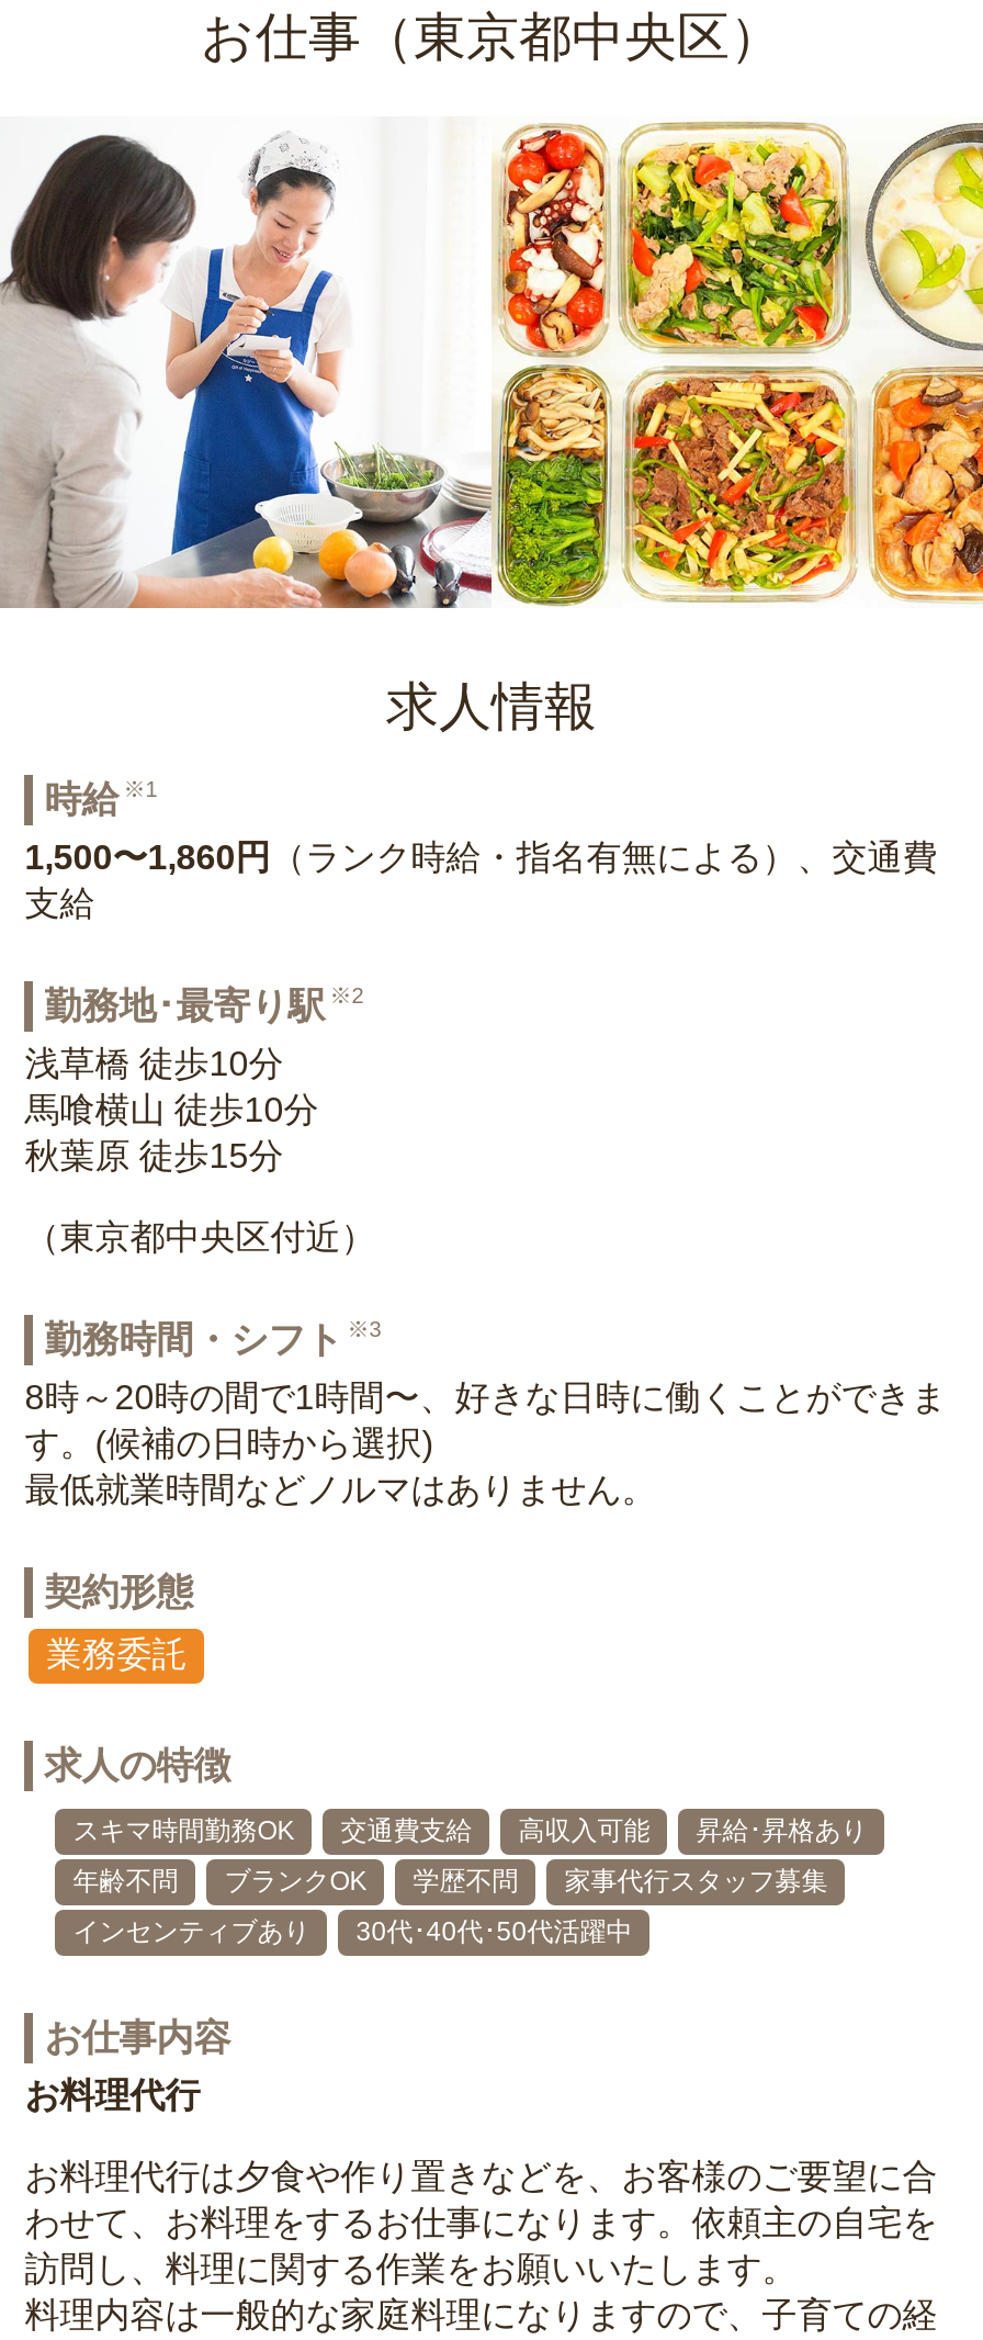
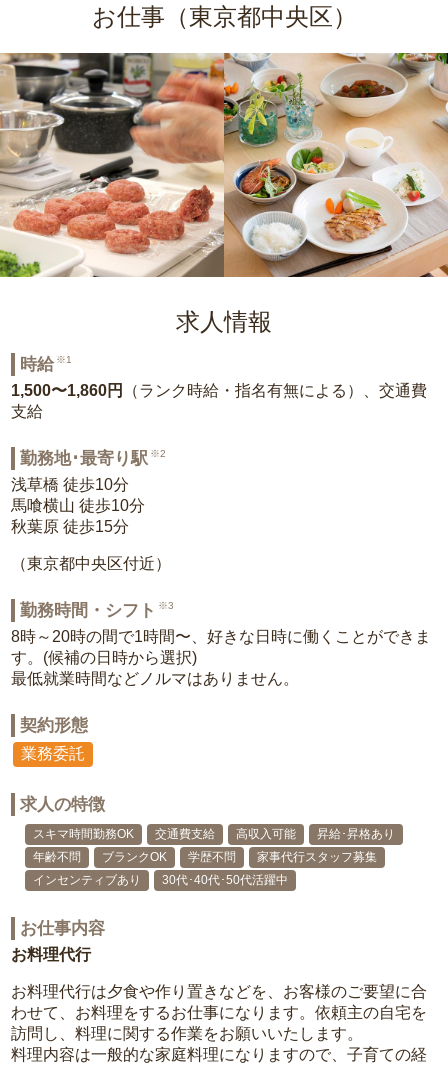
[7,116,976,610] [image] -> [3,52,445,278] [image]

